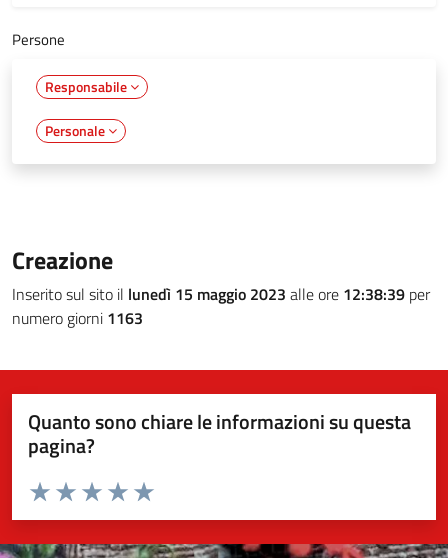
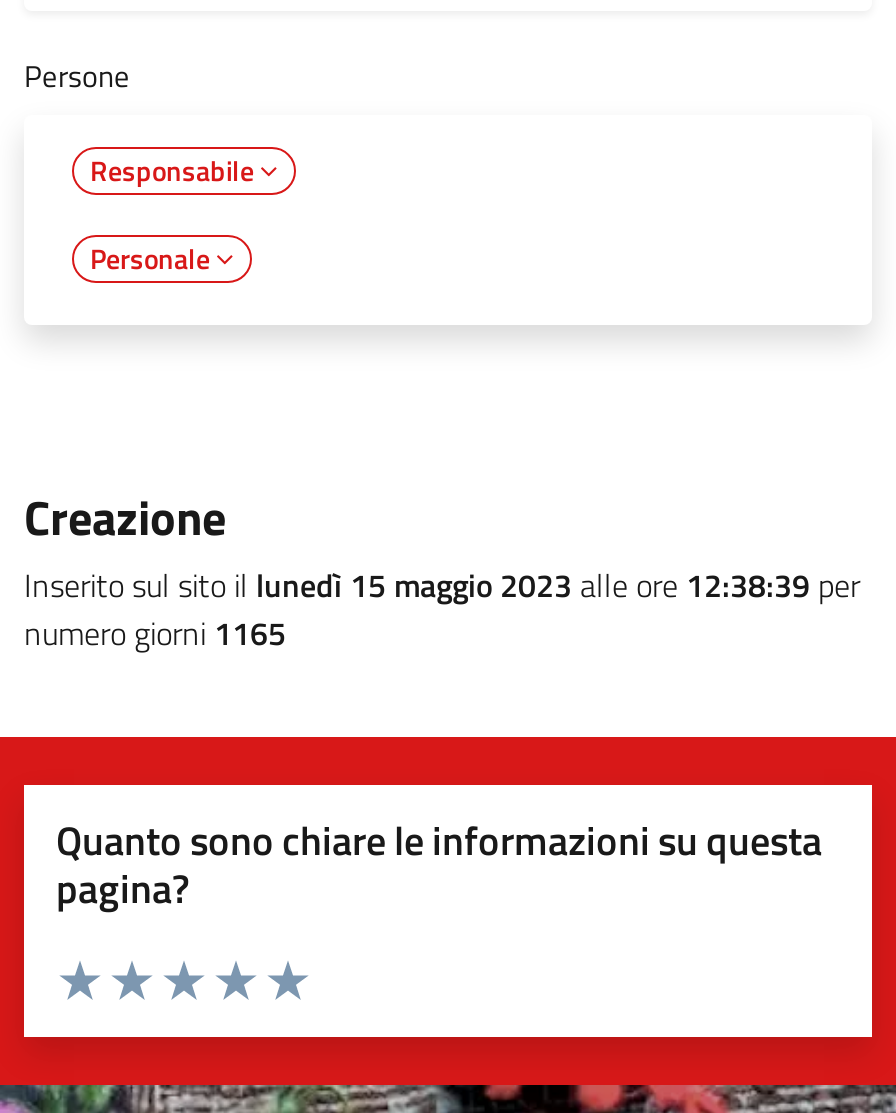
[12,306,143,330] numero giorni 1163 -> [24,609,286,657] numero giorni 1165

